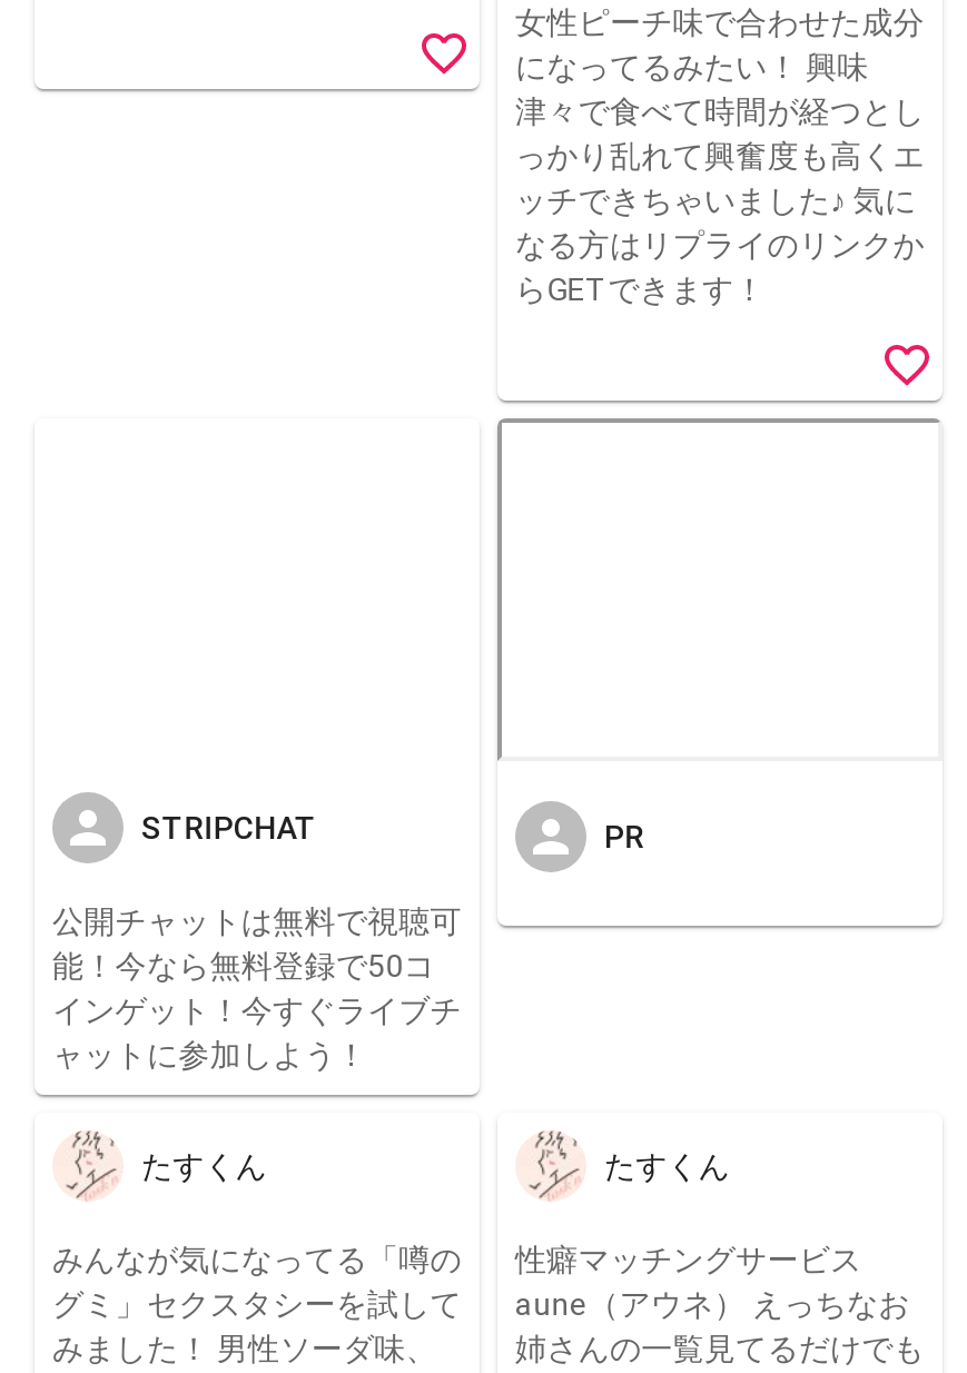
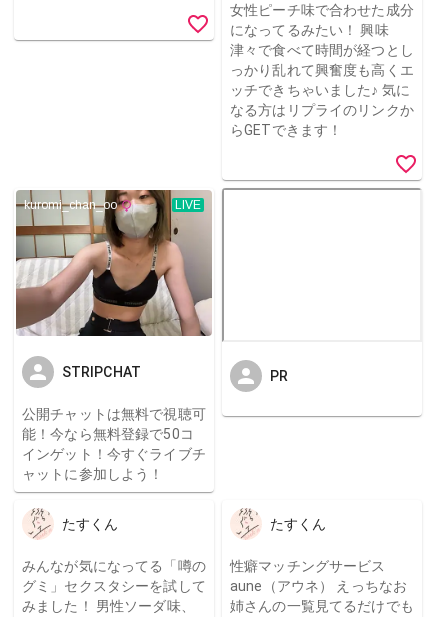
none -> [15,189,213,337] [image]

